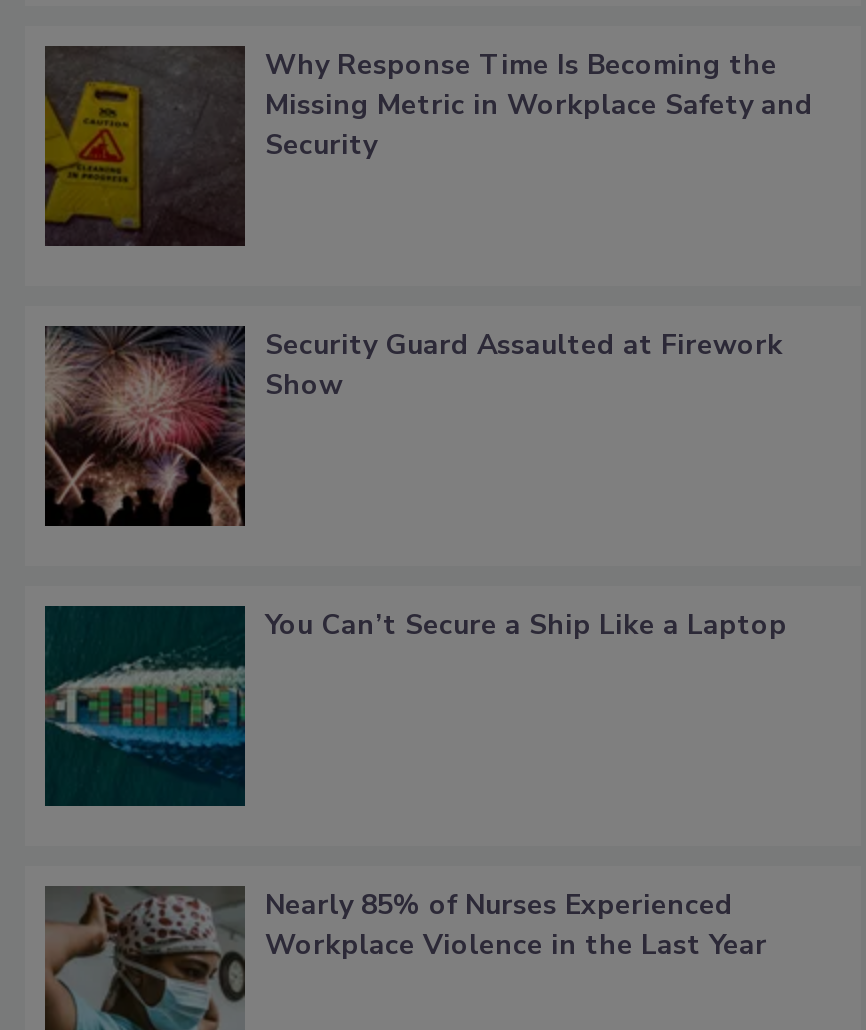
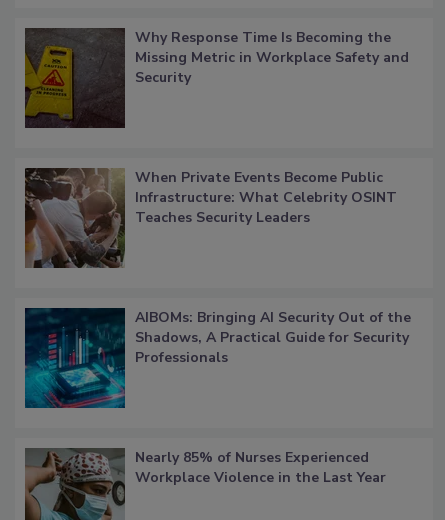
[43,324,783,528] [image] | Security Guard Assaulted at Firework | Show -> [24,168,397,269] [image] | When Private Events Become Public | Infrastructure: What Celebrity OSINT | Teaches Security Leaders
[43,606,787,808] [image] | You Can’t Secure a Ship Like a Laptop -> [24,308,411,409] [image] | AIBOMs: Bringing AI Security Out of the | Shadows, A Practical Guide for Security | Professionals

